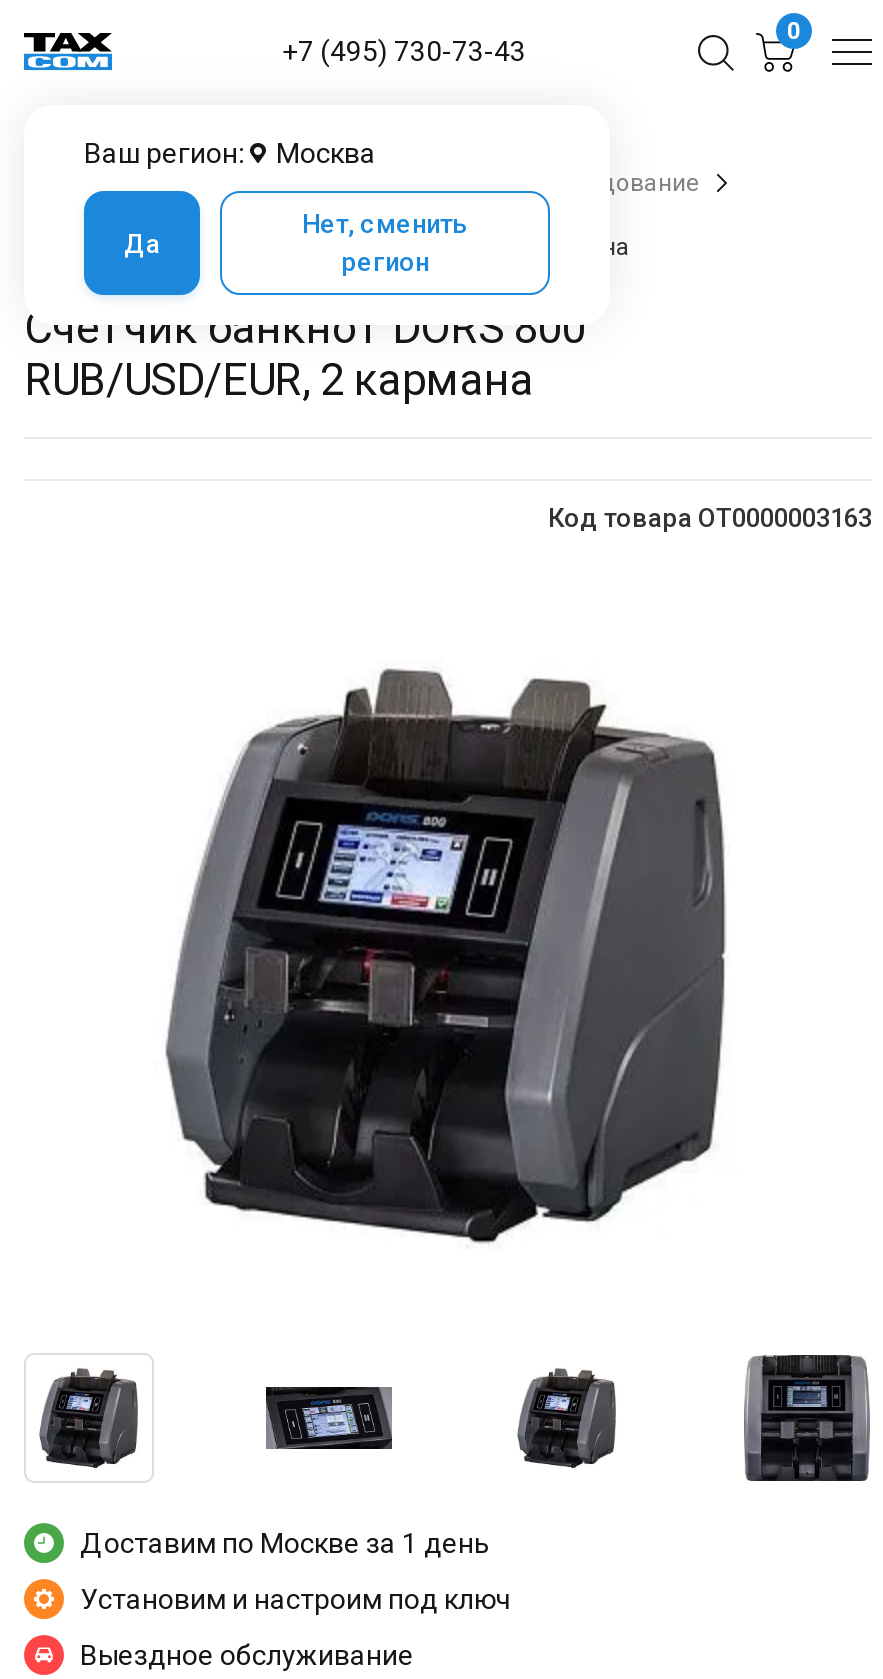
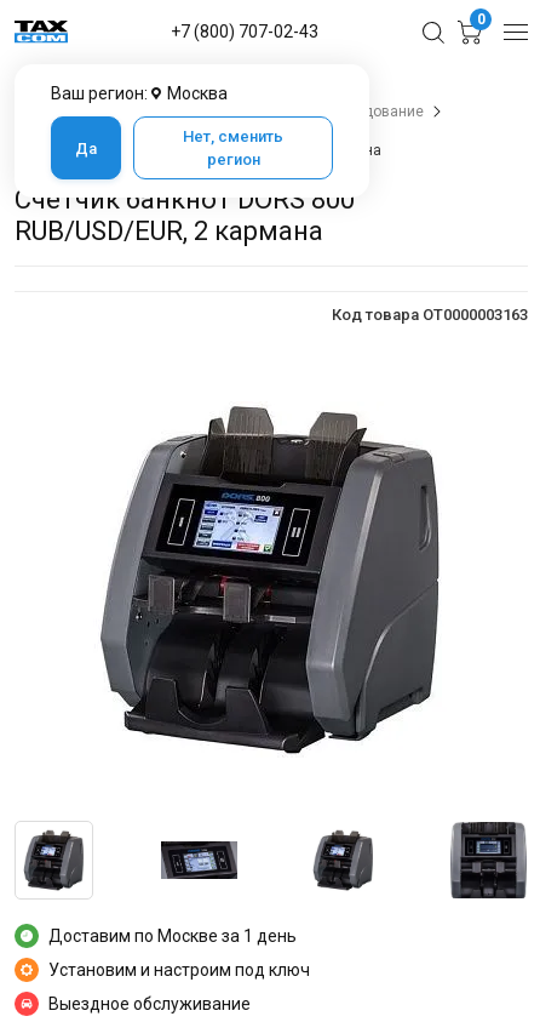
[282,34,526,66] +7 (495) 730-73-43 -> [171,21,318,41] +7 (800) 707-02-43

